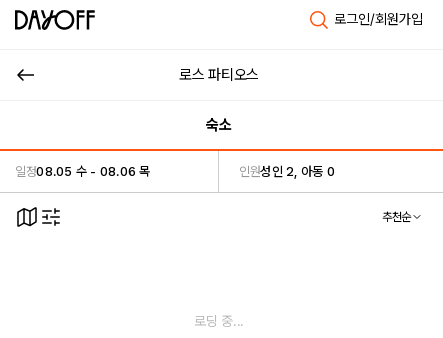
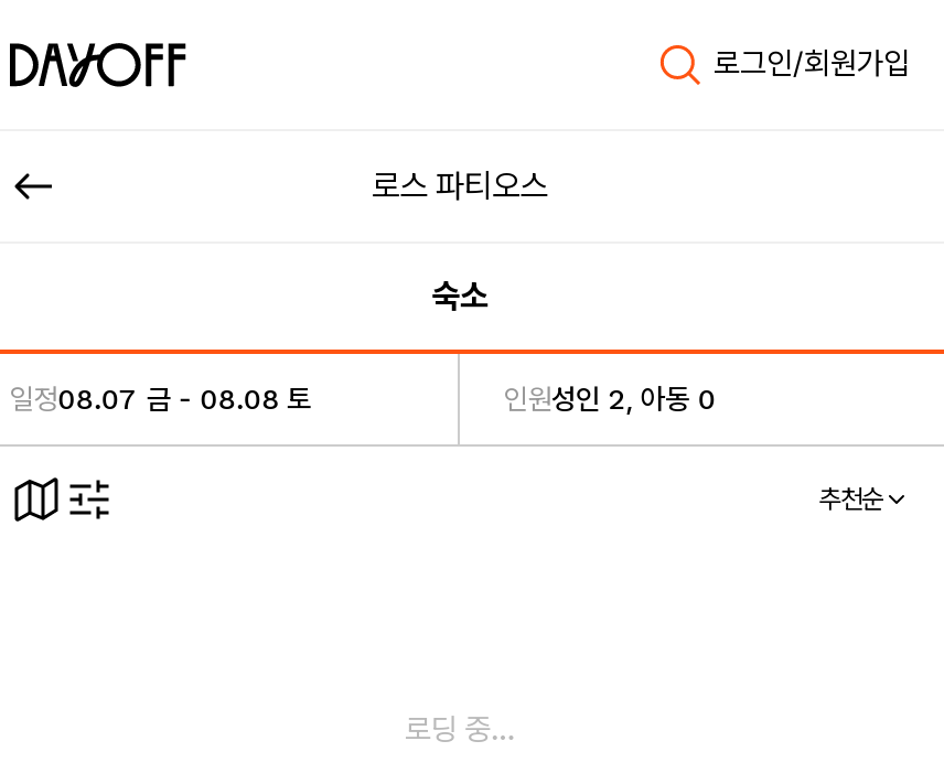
[15,164,151,179] 일정08.05 수 - 08.06 목 -> [10,383,311,416] 일정08.07 금 - 08.08 토

